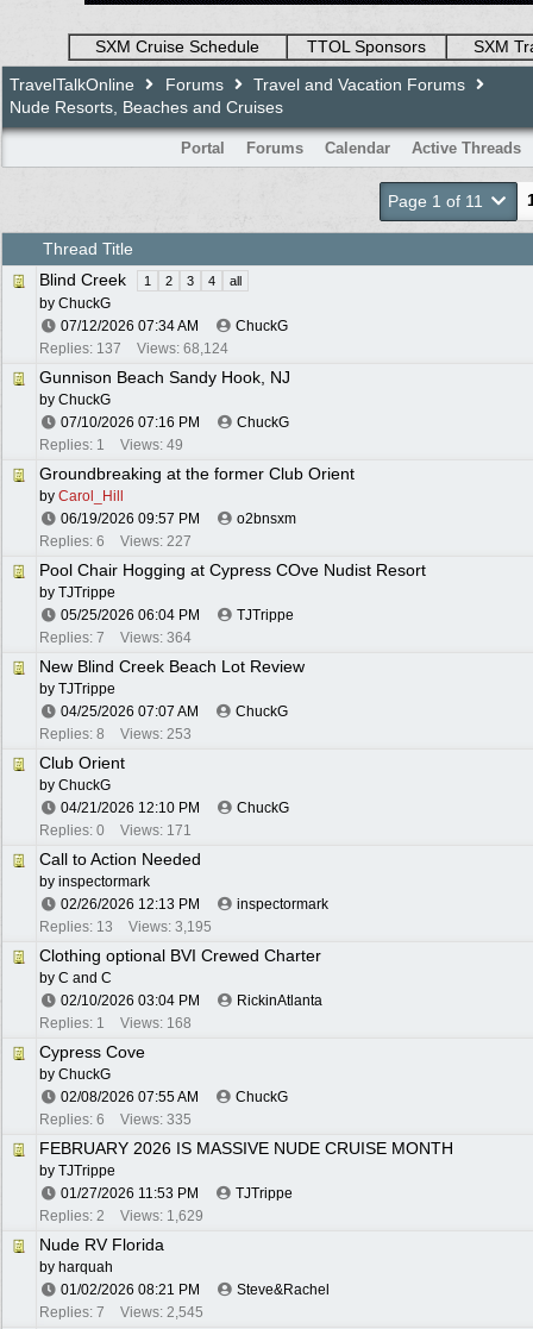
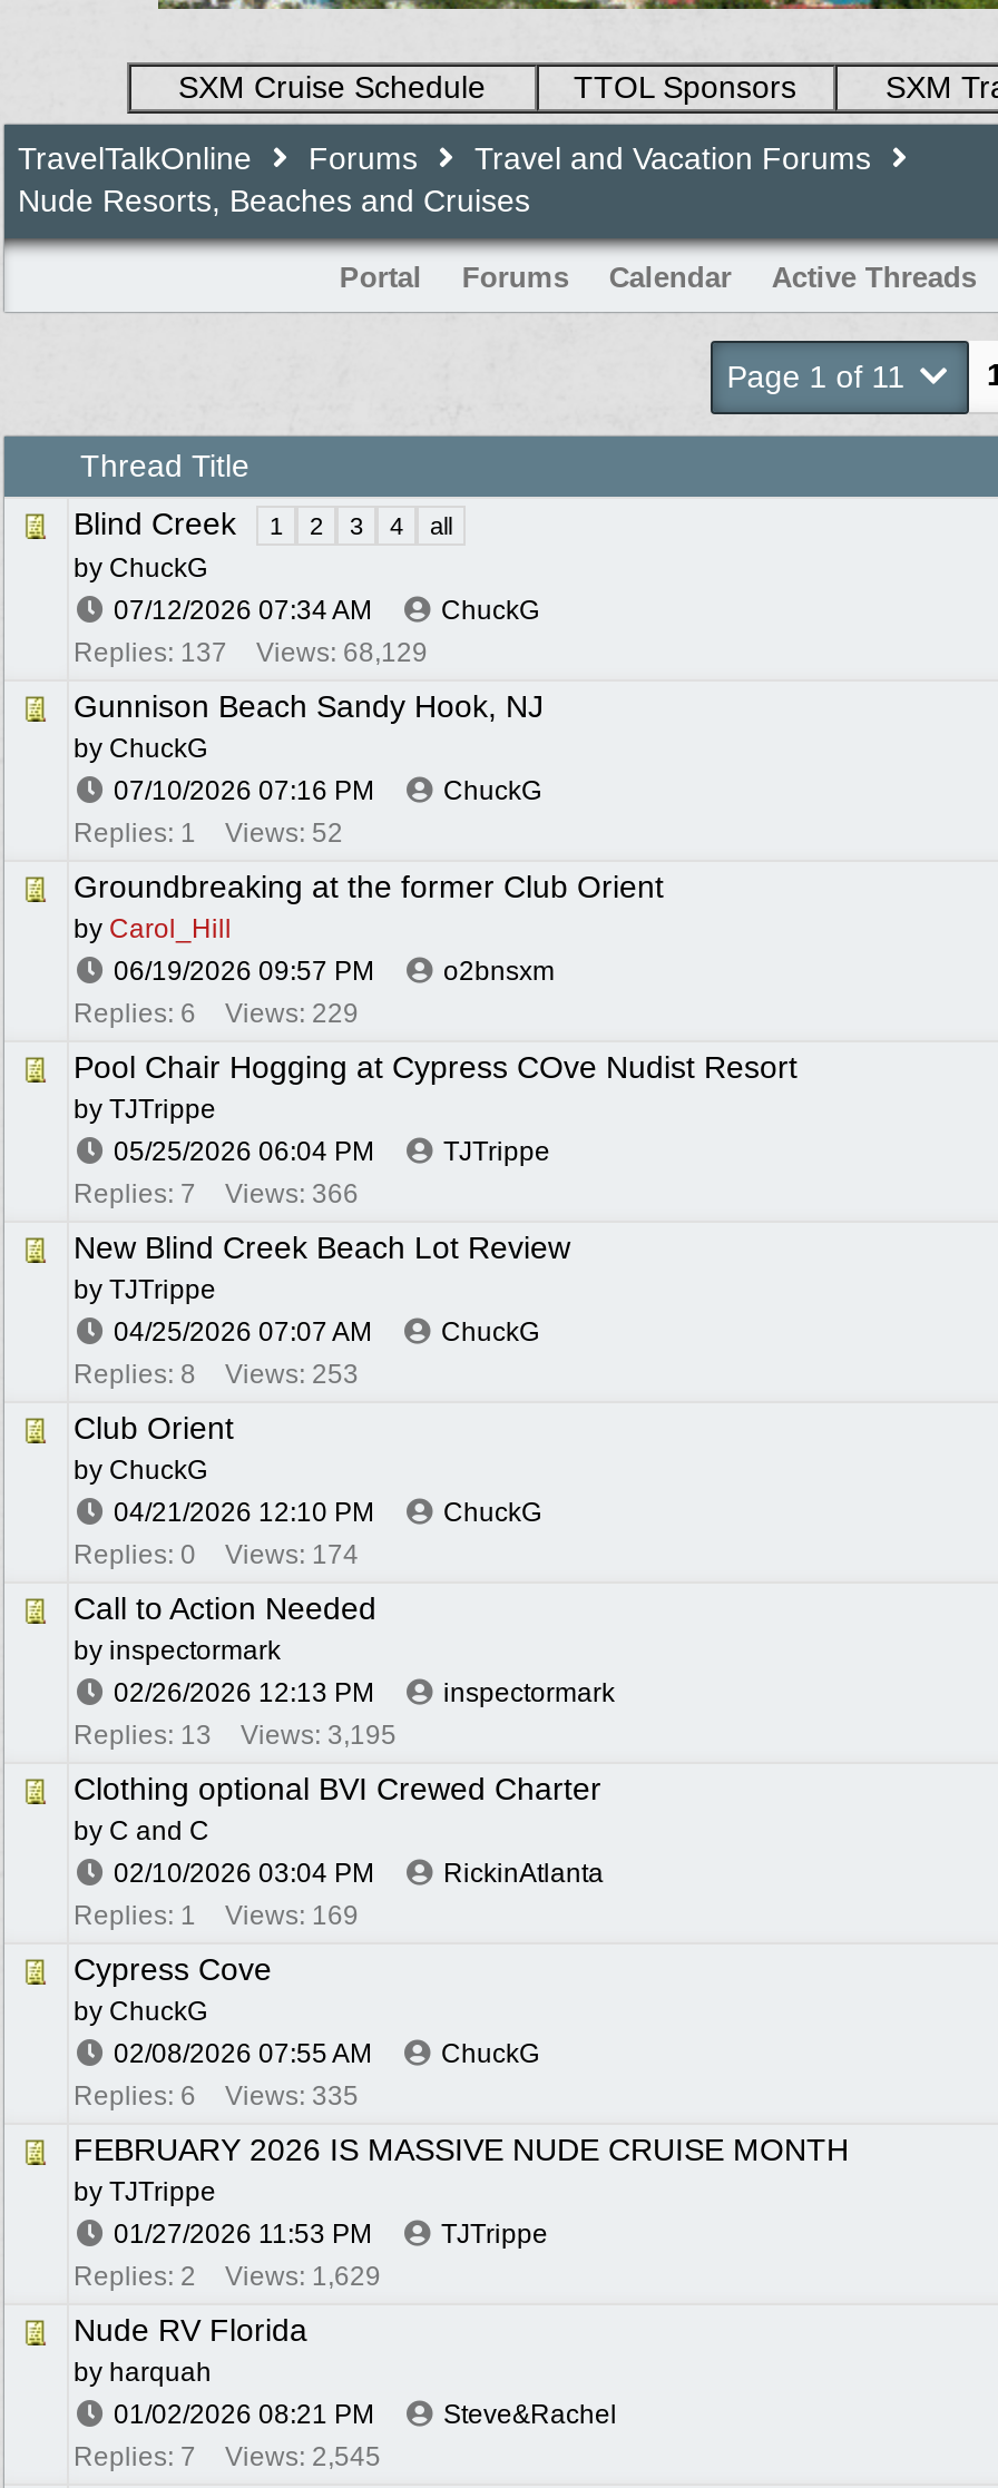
[39,340,228,357] Replies: 137 Views: 68,124 -> [74,637,428,668] Replies: 137 Views: 68,129
[39,437,183,453] Replies: 1 Views: 49 -> [74,817,343,849] Replies: 1 Views: 52
[39,533,192,550] Replies: 6 Views: 227 -> [74,998,359,1029] Replies: 6 Views: 229
[39,629,192,646] Replies: 7 Views: 364 -> [74,1178,359,1209] Replies: 7 Views: 366
[39,822,192,839] Replies: 0 Views: 171 -> [74,1539,359,1570] Replies: 0 Views: 174
[39,1015,192,1032] Replies: 1 Views: 168 -> [74,1900,359,1931] Replies: 1 Views: 169

